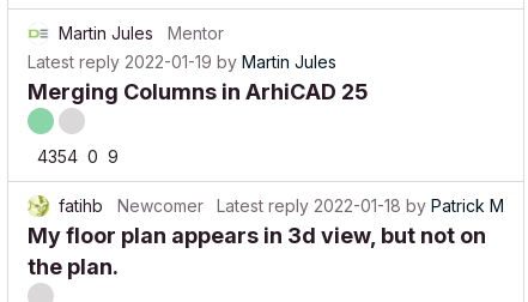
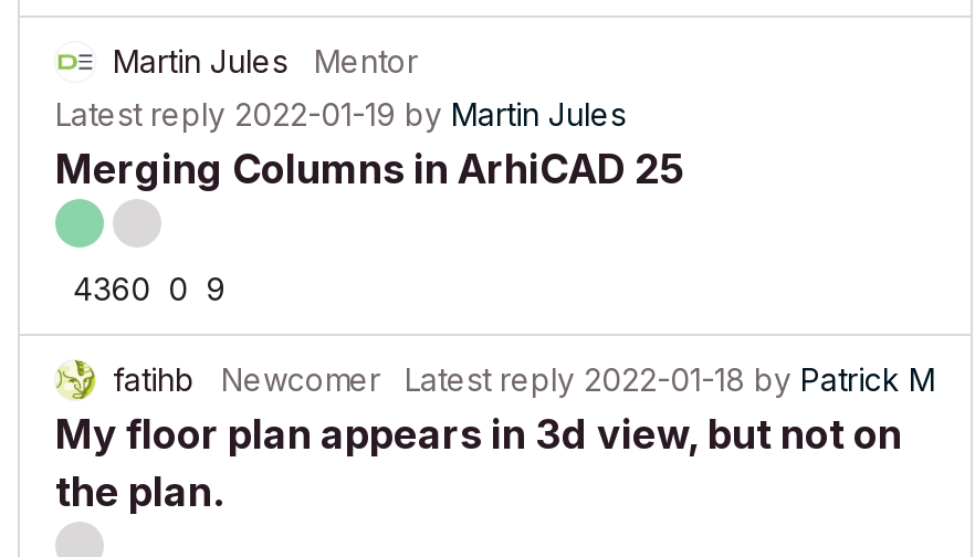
[37,146,119,167] 4354 0 9 -> [73,270,226,307] 4360 0 9

